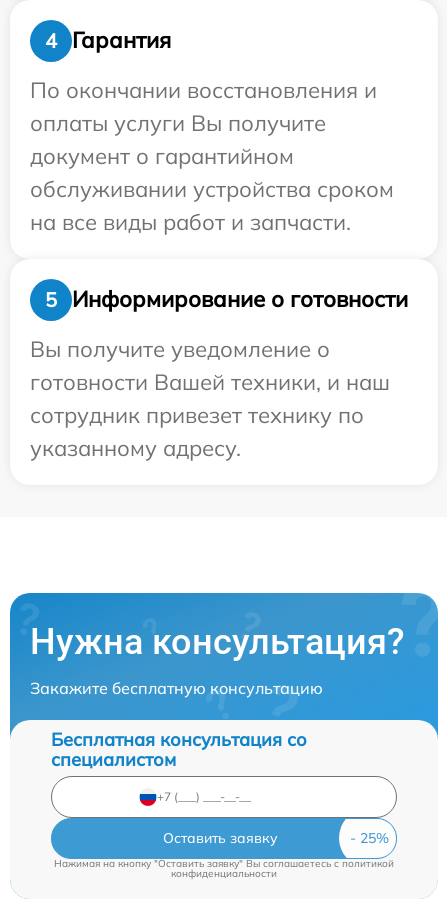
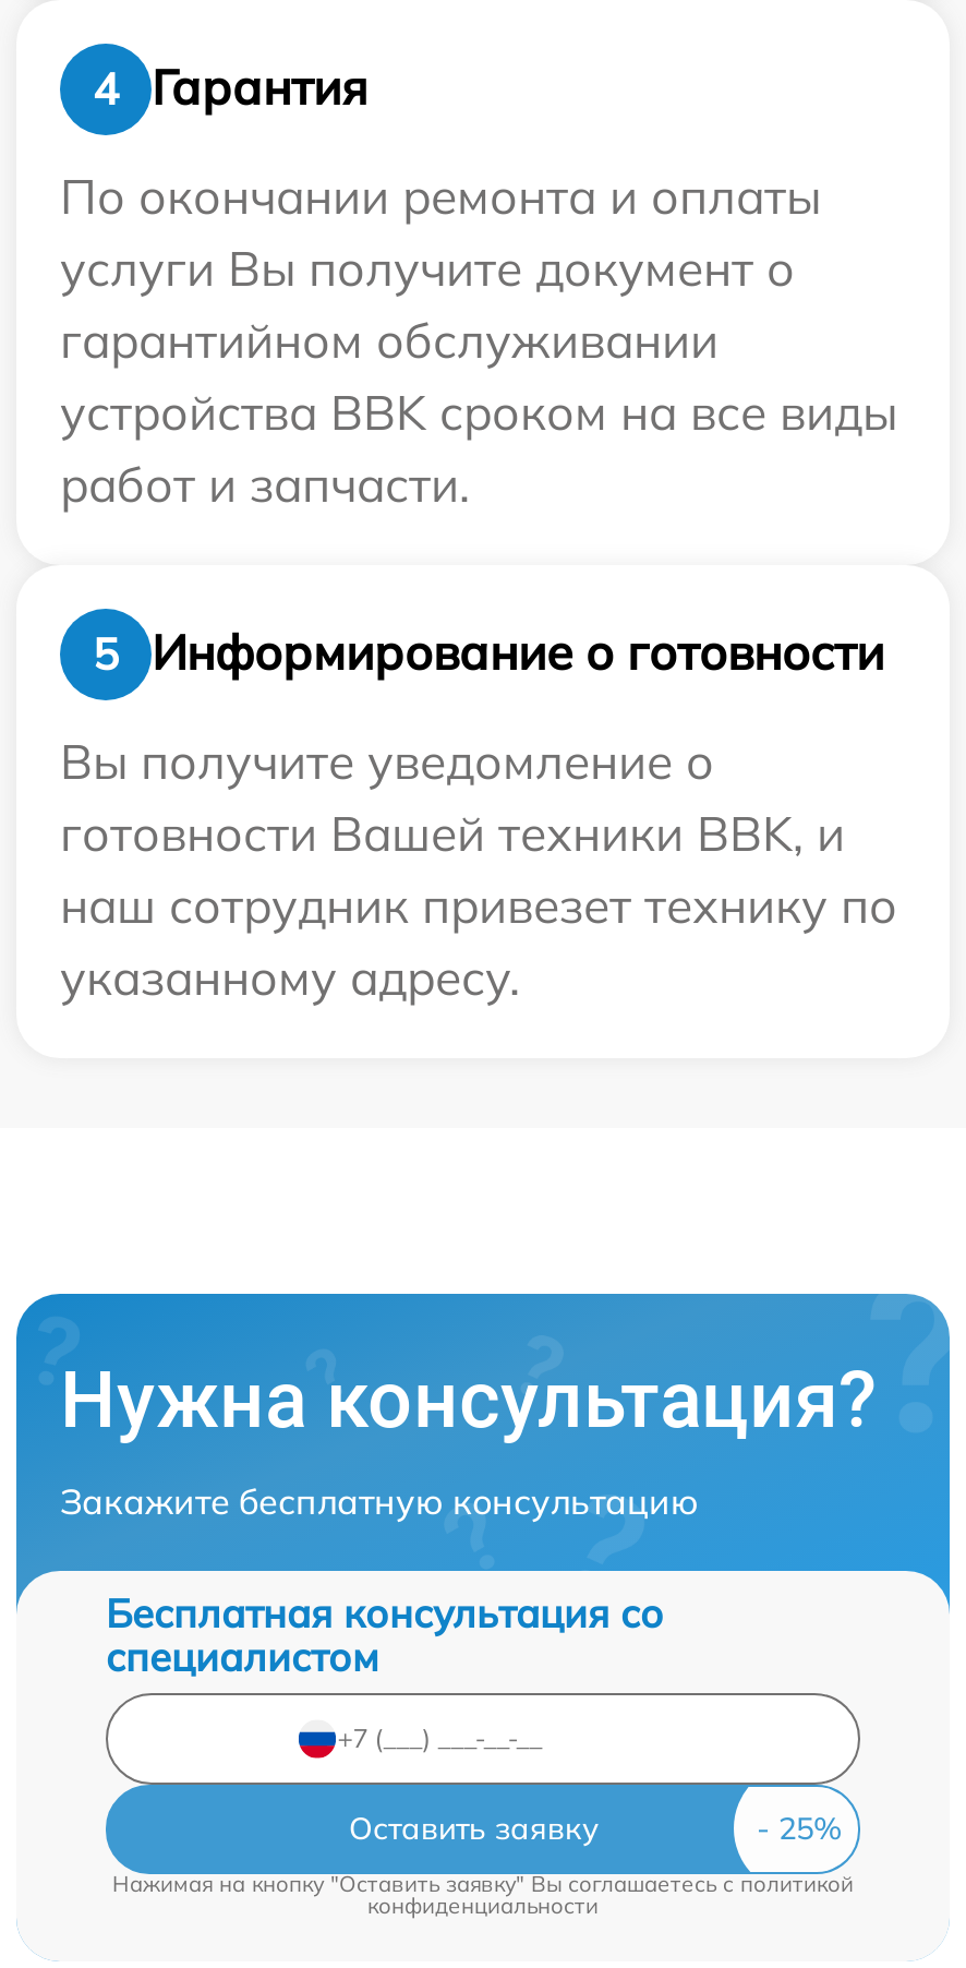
[30,76,394,236] По окончании восстановления и | оплаты услуги Вы получите | документ о гарантийном | обслуживании устройства сроком | на все виды работ и запчасти. -> [60,165,897,514] По окончании ремонта и оплаты | услуги Вы получите документ о | гарантийном обслуживании | устройства BBK сроком на все виды | работ и запчасти.
[30,368,390,429] готовности Вашей техники, и наш | сотрудник привезет технику по -> [60,802,897,936] готовности Вашей техники BBK, и | наш сотрудник привезет технику по

